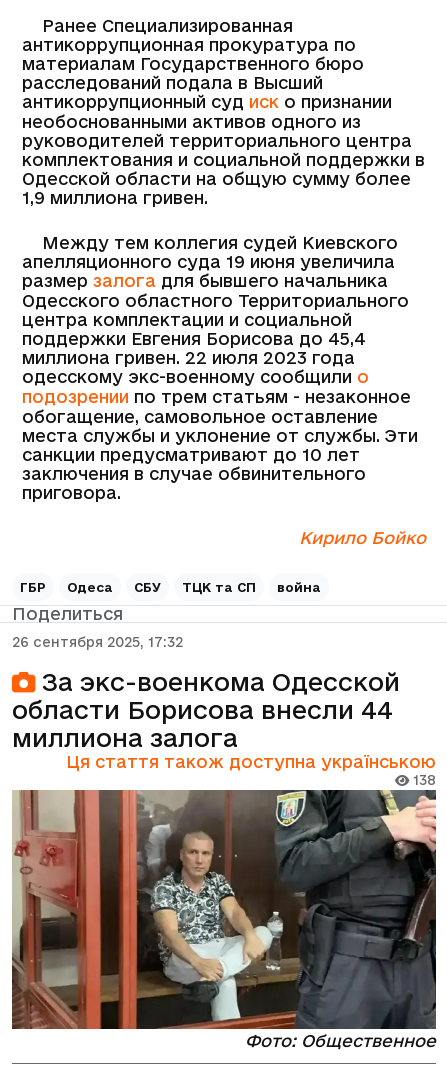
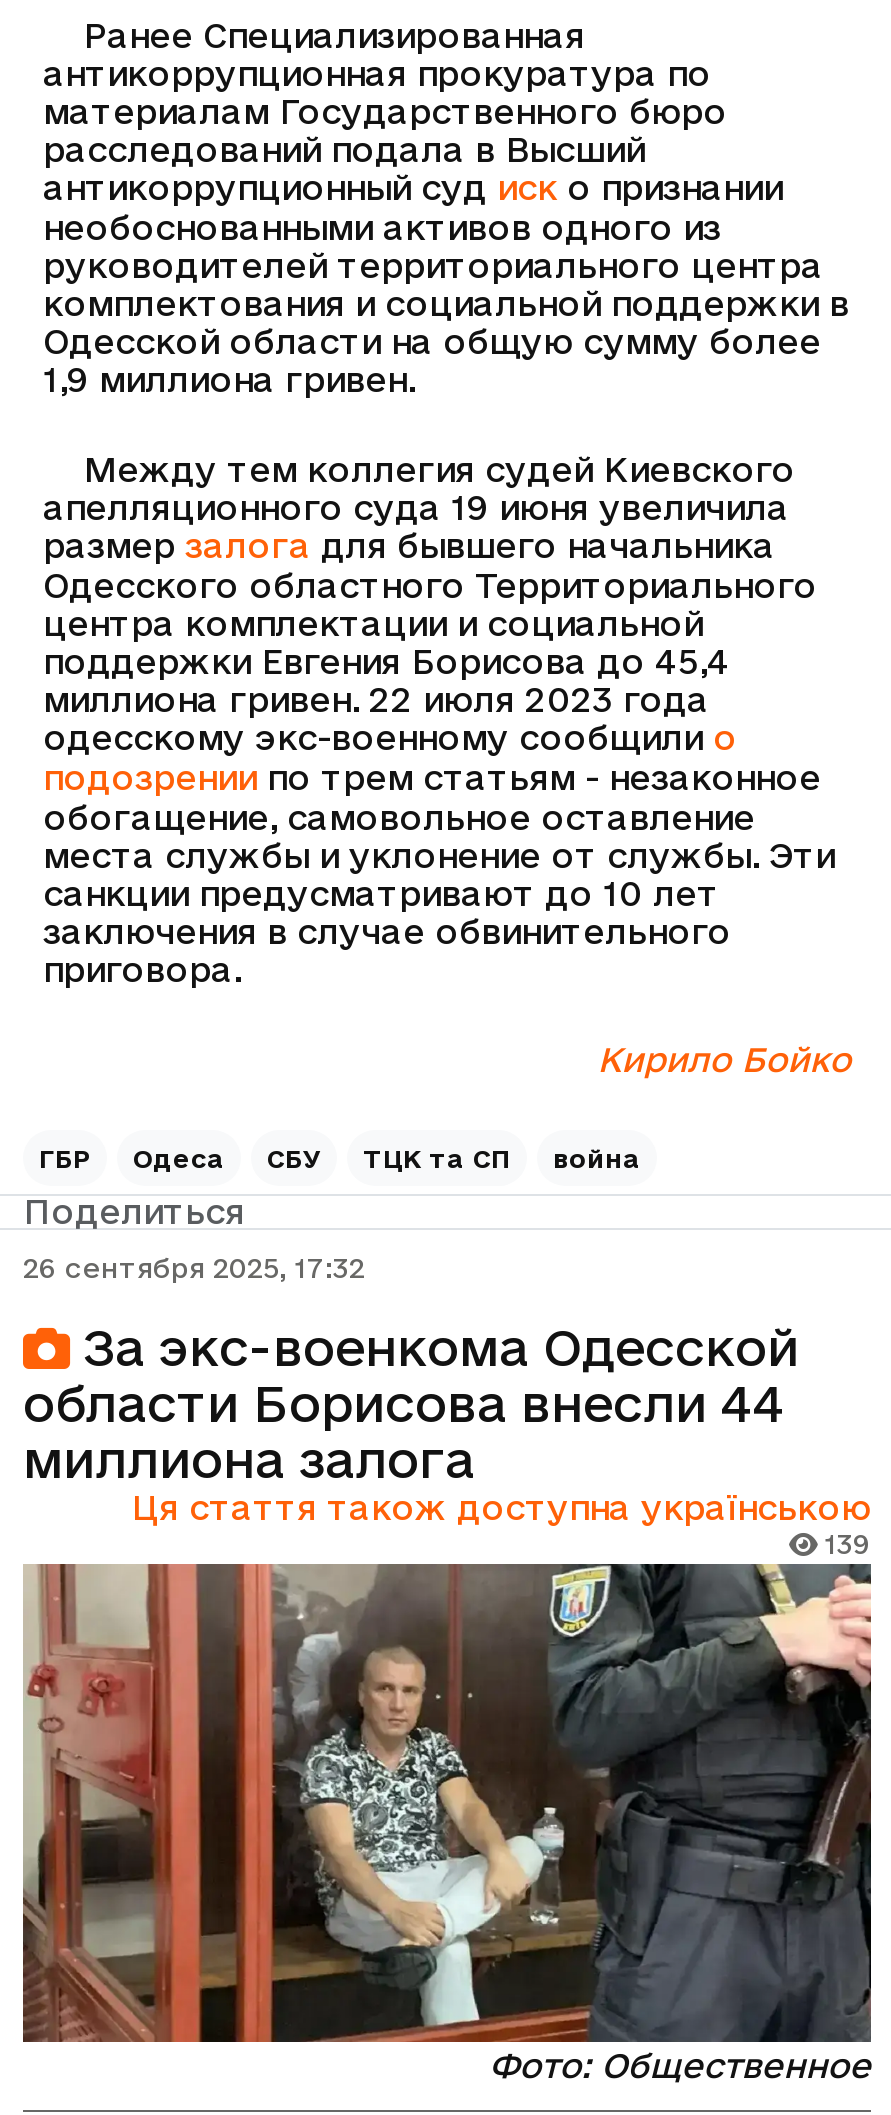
[409,772,436,788] 138 -> [817,1528,871,1560] 139

